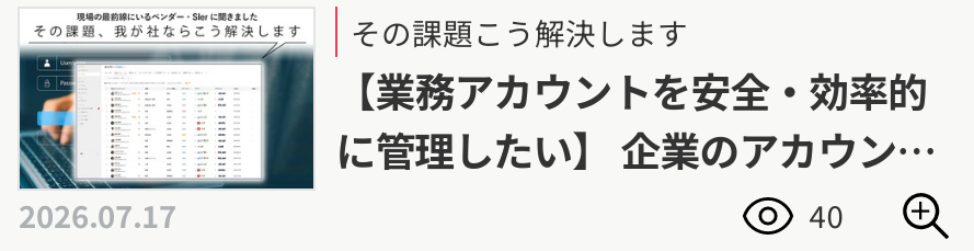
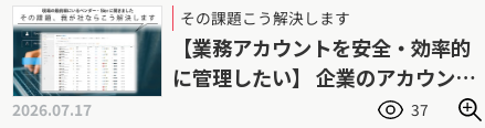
[809,193,844,237] 40 -> [411,99,429,121] 37

